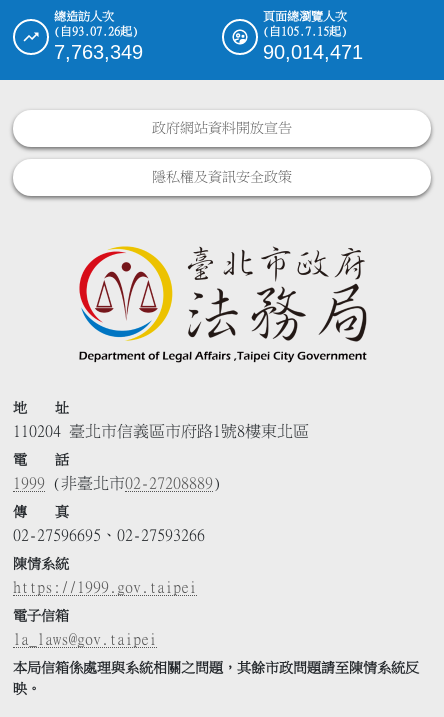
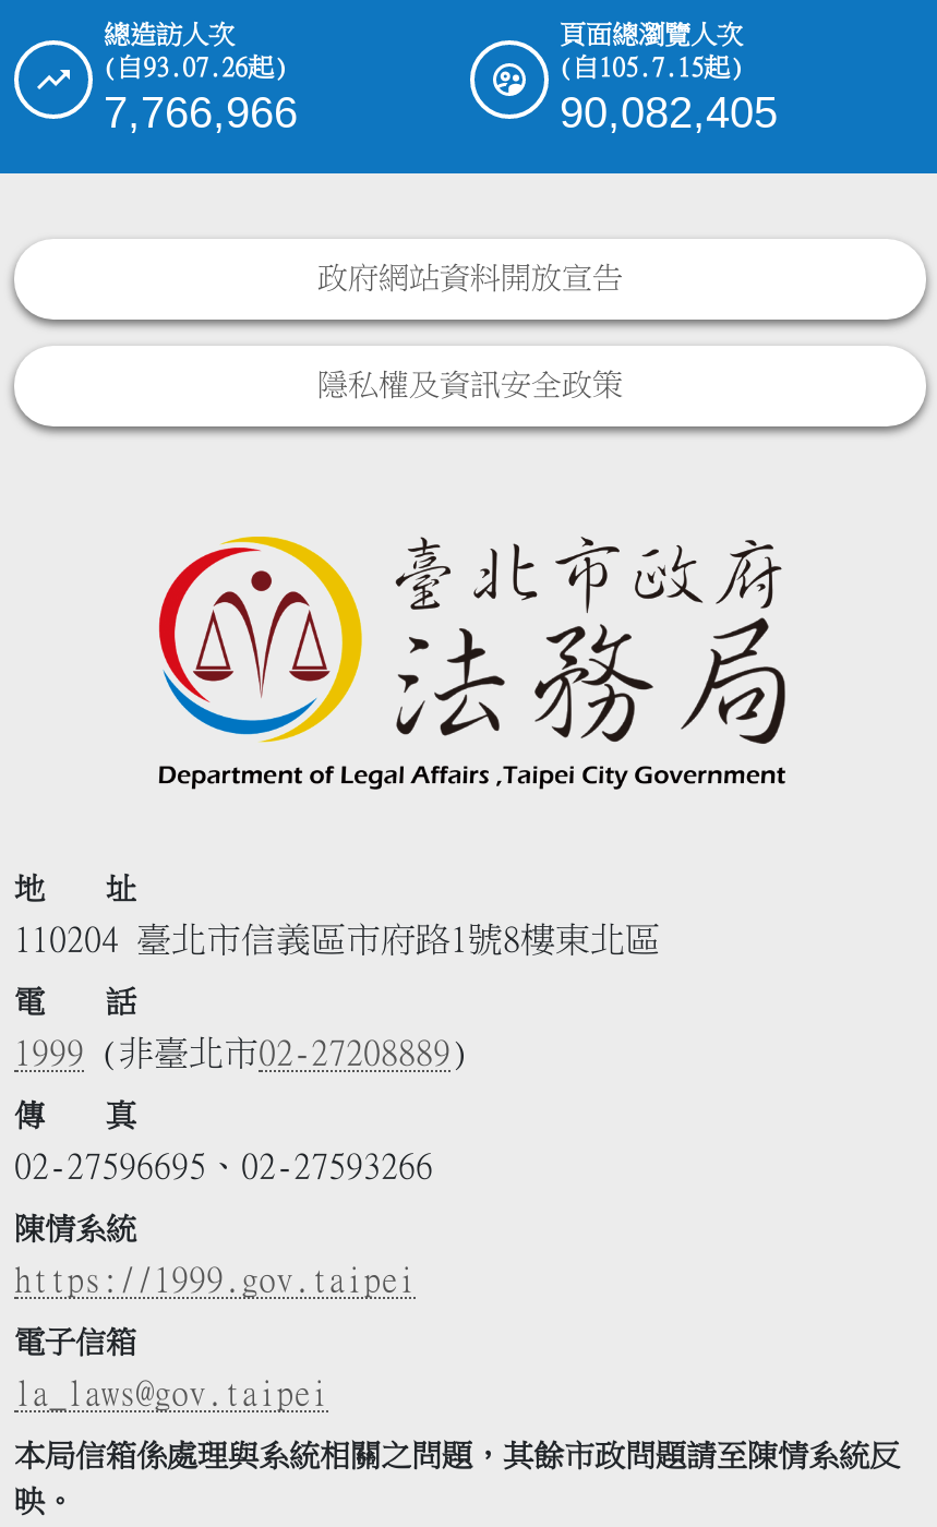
[54,41,143,63] 7,763,349 -> [104,87,298,135] 7,766,966
[263,41,363,63] 90,014,471 -> [560,87,778,135] 90,082,405

